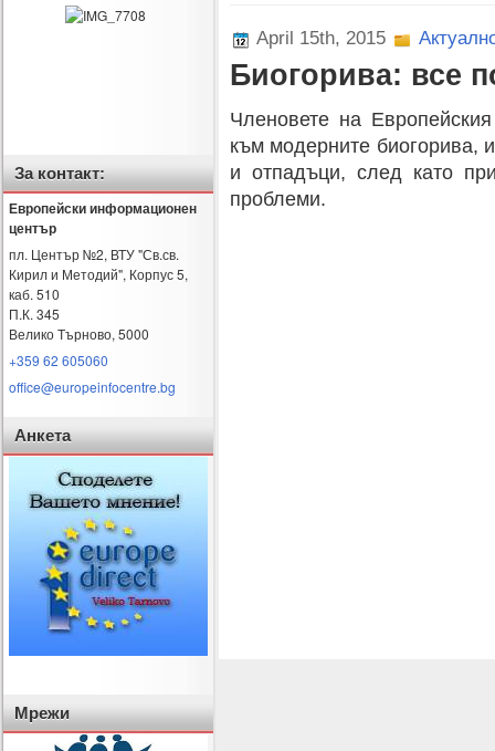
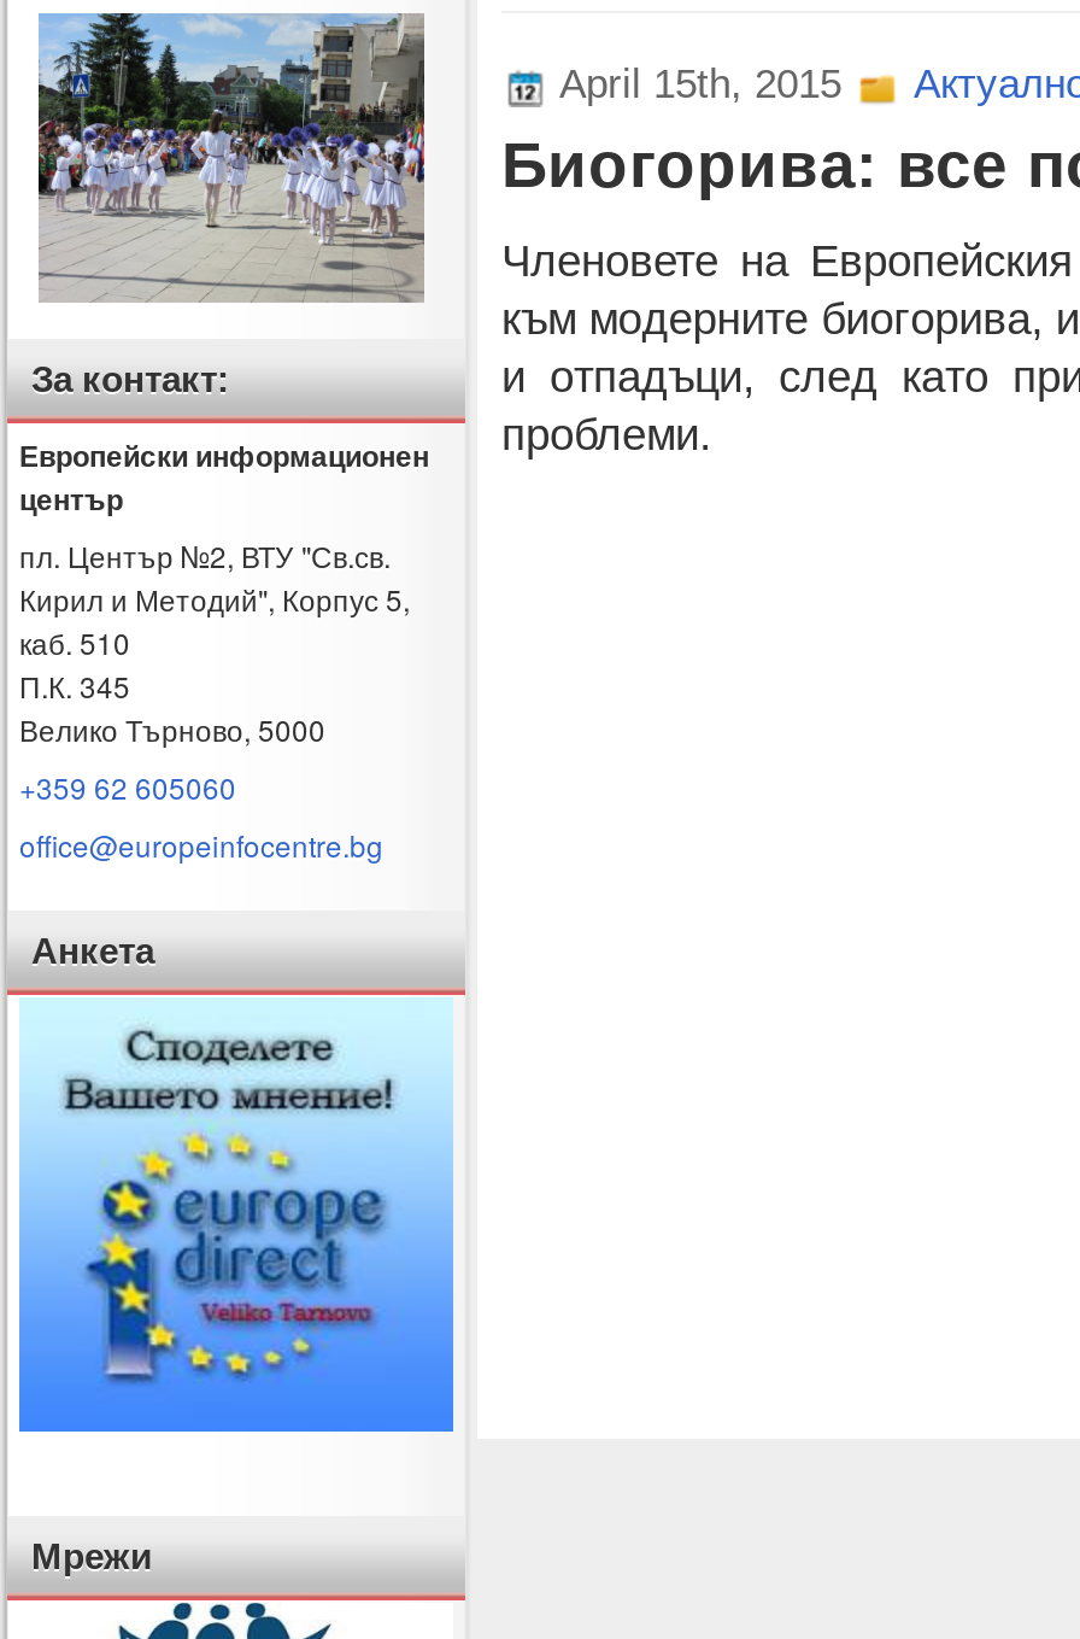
none -> [36,11,427,305] [image]

